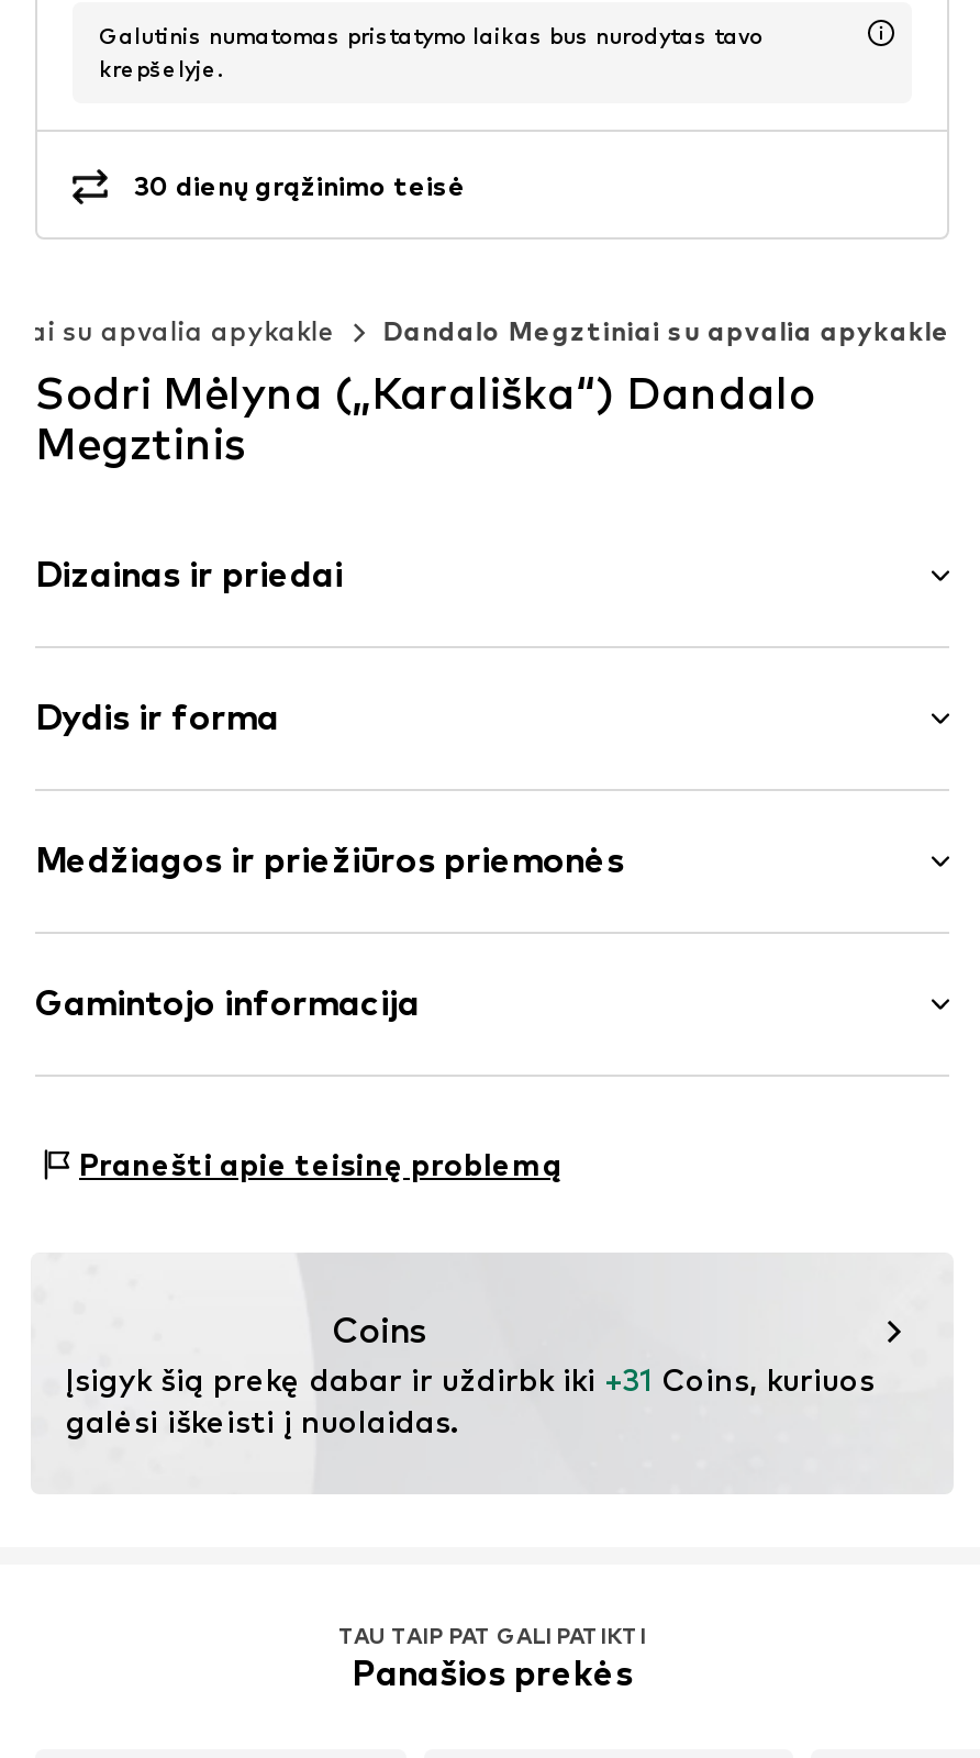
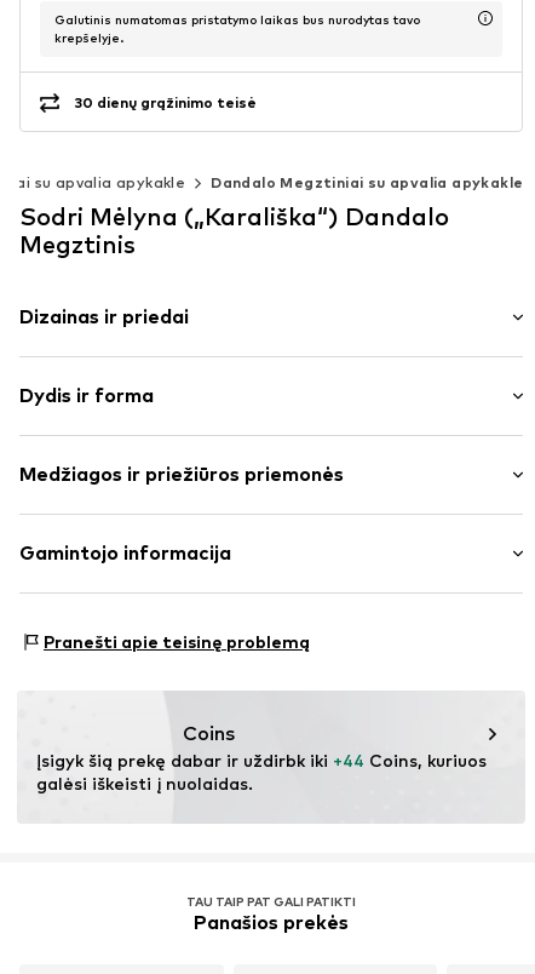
[66,1361,875,1398] Įsigyk šią prekę dabar ir uždirbk iki +31 Coins, kuriuos -> [36,750,487,771] Įsigyk šią prekę dabar ir uždirbk iki +44 Coins, kuriuos

